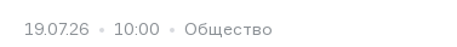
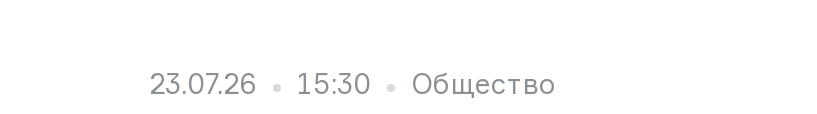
[24,18,160,38] 19.07.26 | 10:00 -> [149,66,371,100] 23.07.26 | 15:30

